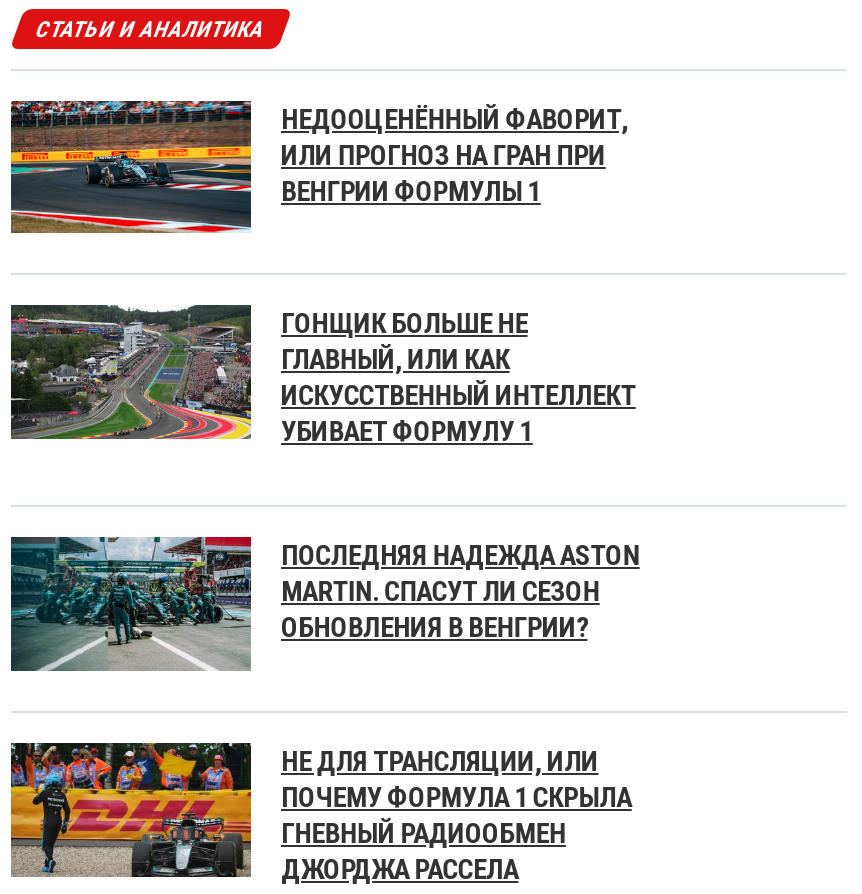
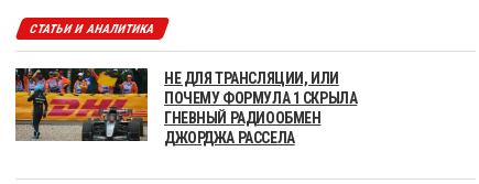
[9,99,629,235] [image] | НЕДООЦЕНЁННЫЙ ФАВОРИТ, | ИЛИ ПРОГНОЗ НА ГРАН ПРИ | ВЕНГРИИ ФОРМУЛЫ 1 -> none
[9,303,636,447] [image] | ГОНЩИК БОЛЬШЕ НЕ | ГЛАВНЫЙ, ИЛИ КАК | ИСКУССТВЕННЫЙ ИНТЕЛЛЕКТ | УБИВАЕТ ФОРМУЛУ 1 -> none
[9,533,640,673] [image] | ПОСЛЕДНЯЯ НАДЕЖДА ASTON | MARTIN. СПАСУТ ЛИ СЕЗОН | ОБНОВЛЕНИЯ В ВЕНГРИИ? -> none

